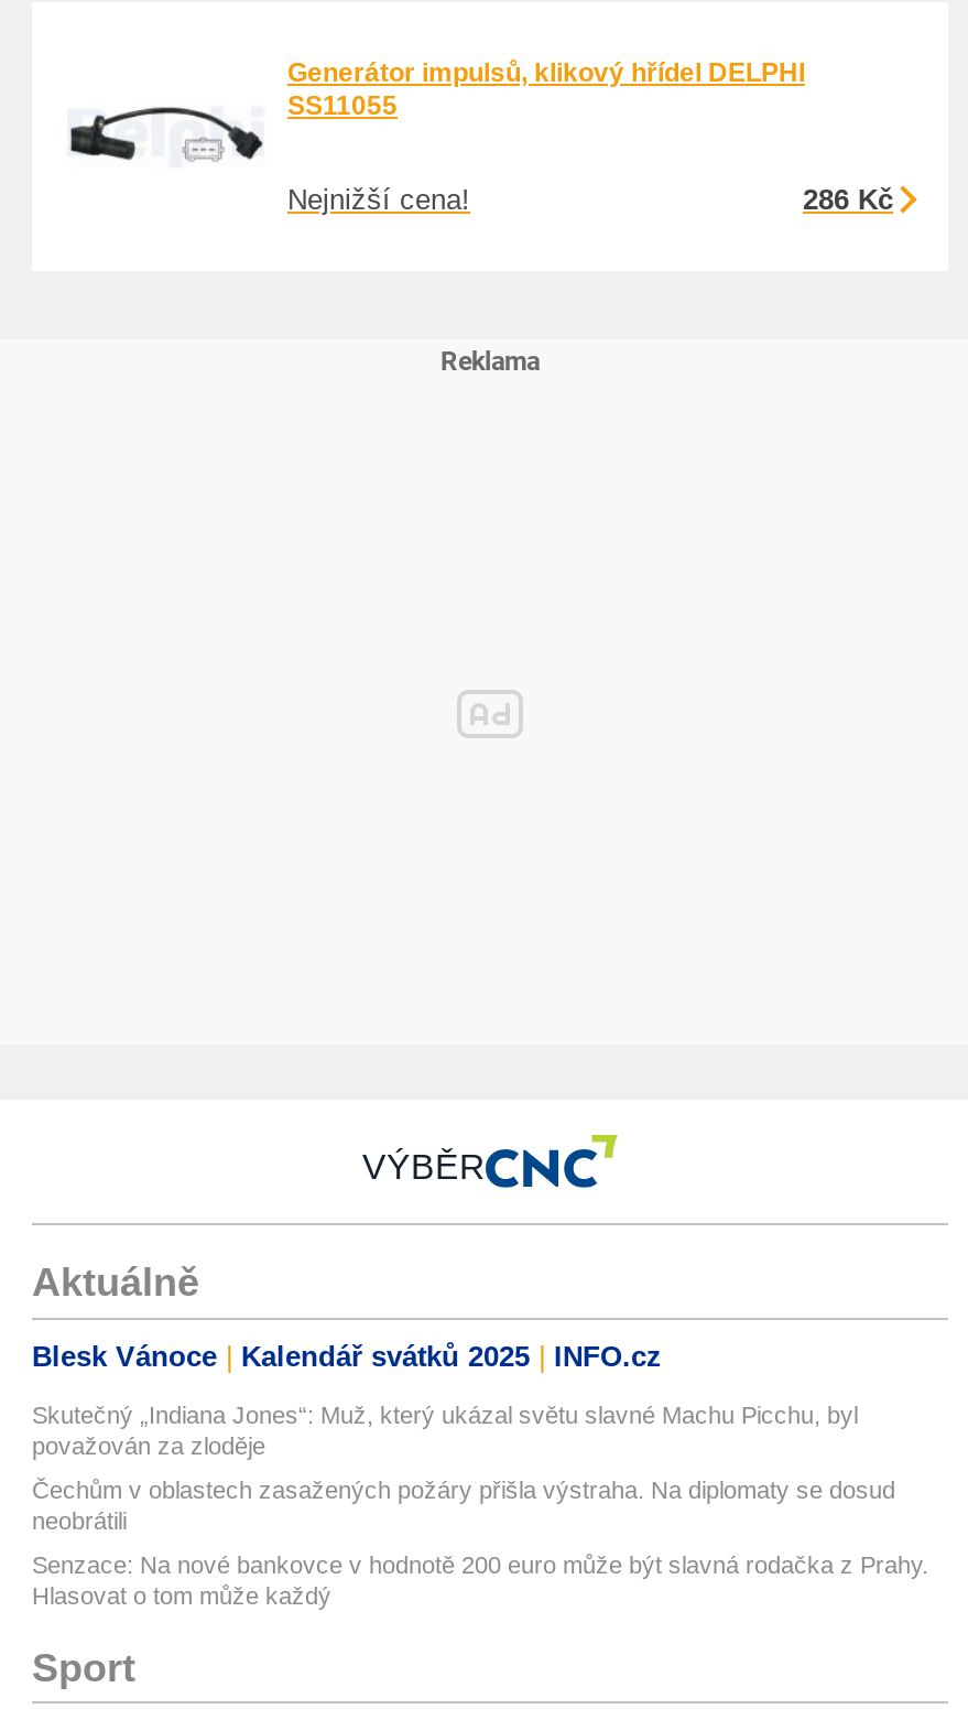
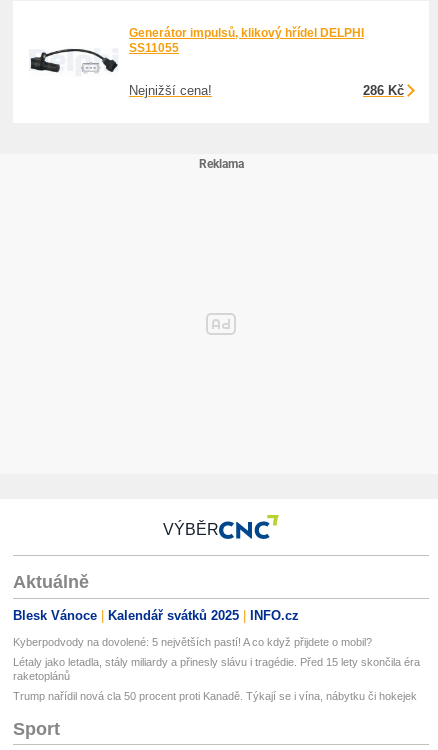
[32,1401,858,1458] Skutečný „Indiana Jones“: Muž, který ukázal světu slavné Machu Picchu, byl | považován za zloděje -> [13,636,372,648] Kyberpodvody na dovolené: 5 největších pastí! A co když přijdete o mobil?
[32,1476,895,1533] Čechům v oblastech zasažených požáry přišla výstraha. Na diplomaty se dosud | neobrátili -> [13,656,420,682] Létaly jako letadla, stály miliardy a přinesly slávu i tragédie. Před 15 lety skončila éra | raketoplánů
[32,1551,928,1608] Senzace: Na nové bankovce v hodnotě 200 euro může být slavná rodačka z Prahy. | Hlasovat o tom může každý -> [13,690,417,702] Trump nařídil nová cla 50 procent proti Kanadě. Týkají se i vína, nábytku či hokejek

